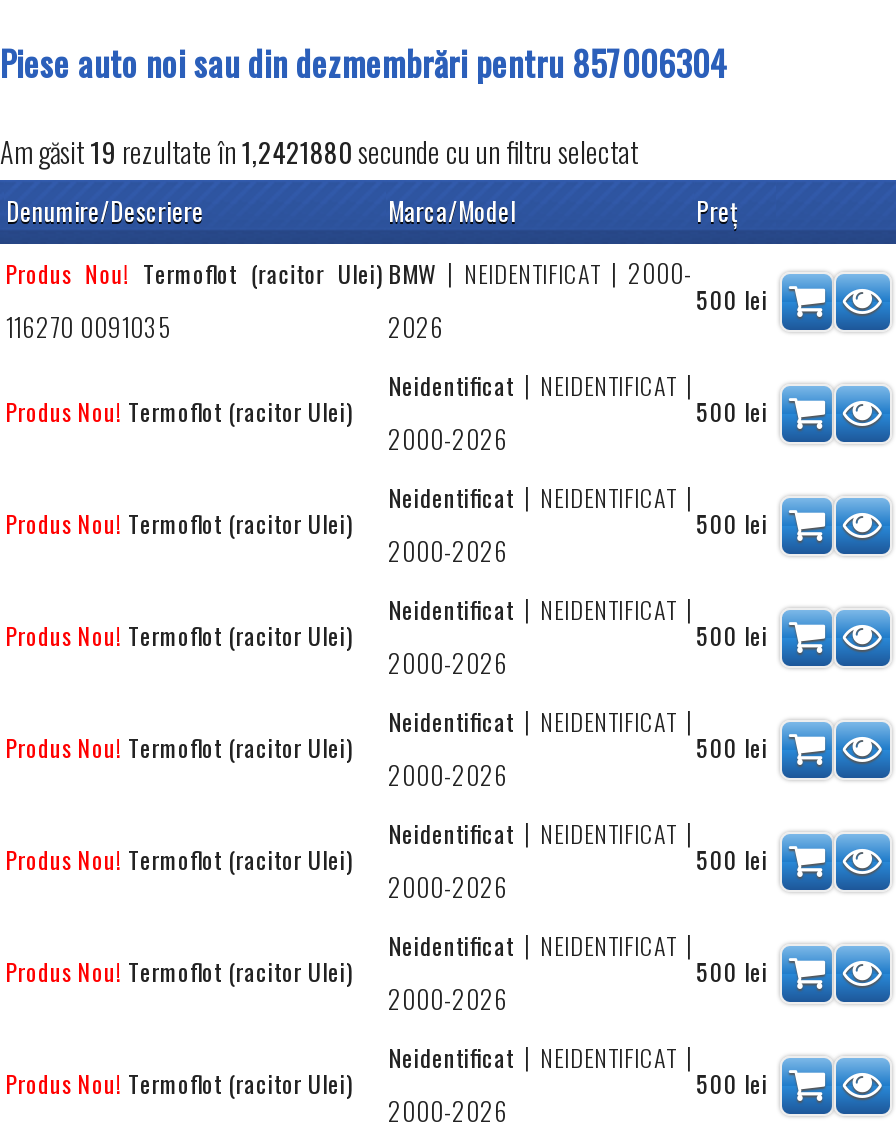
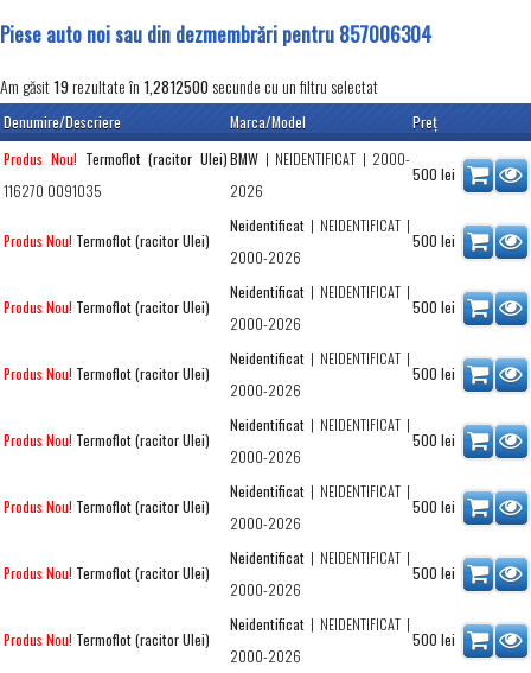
[0,130,638,172] Am găsit19 rezultate în1,2421880 secunde cu un filtru selectat -> [0,74,378,99] Am găsit19 rezultate în1,2812500 secunde cu un filtru selectat

